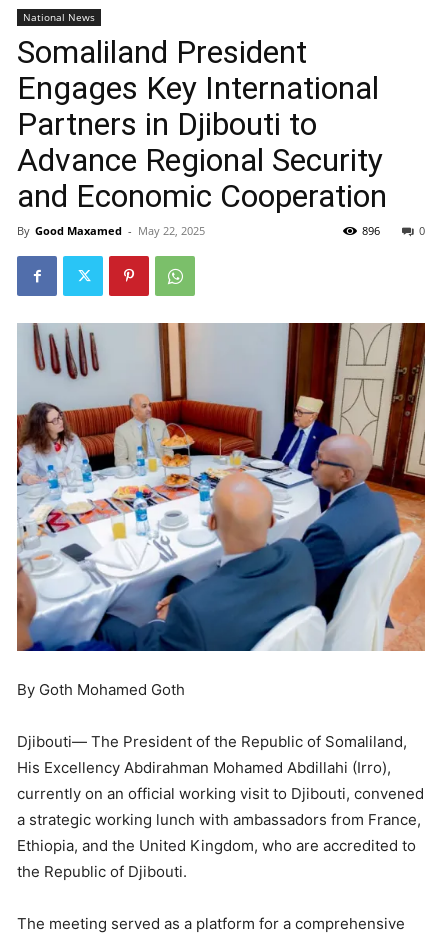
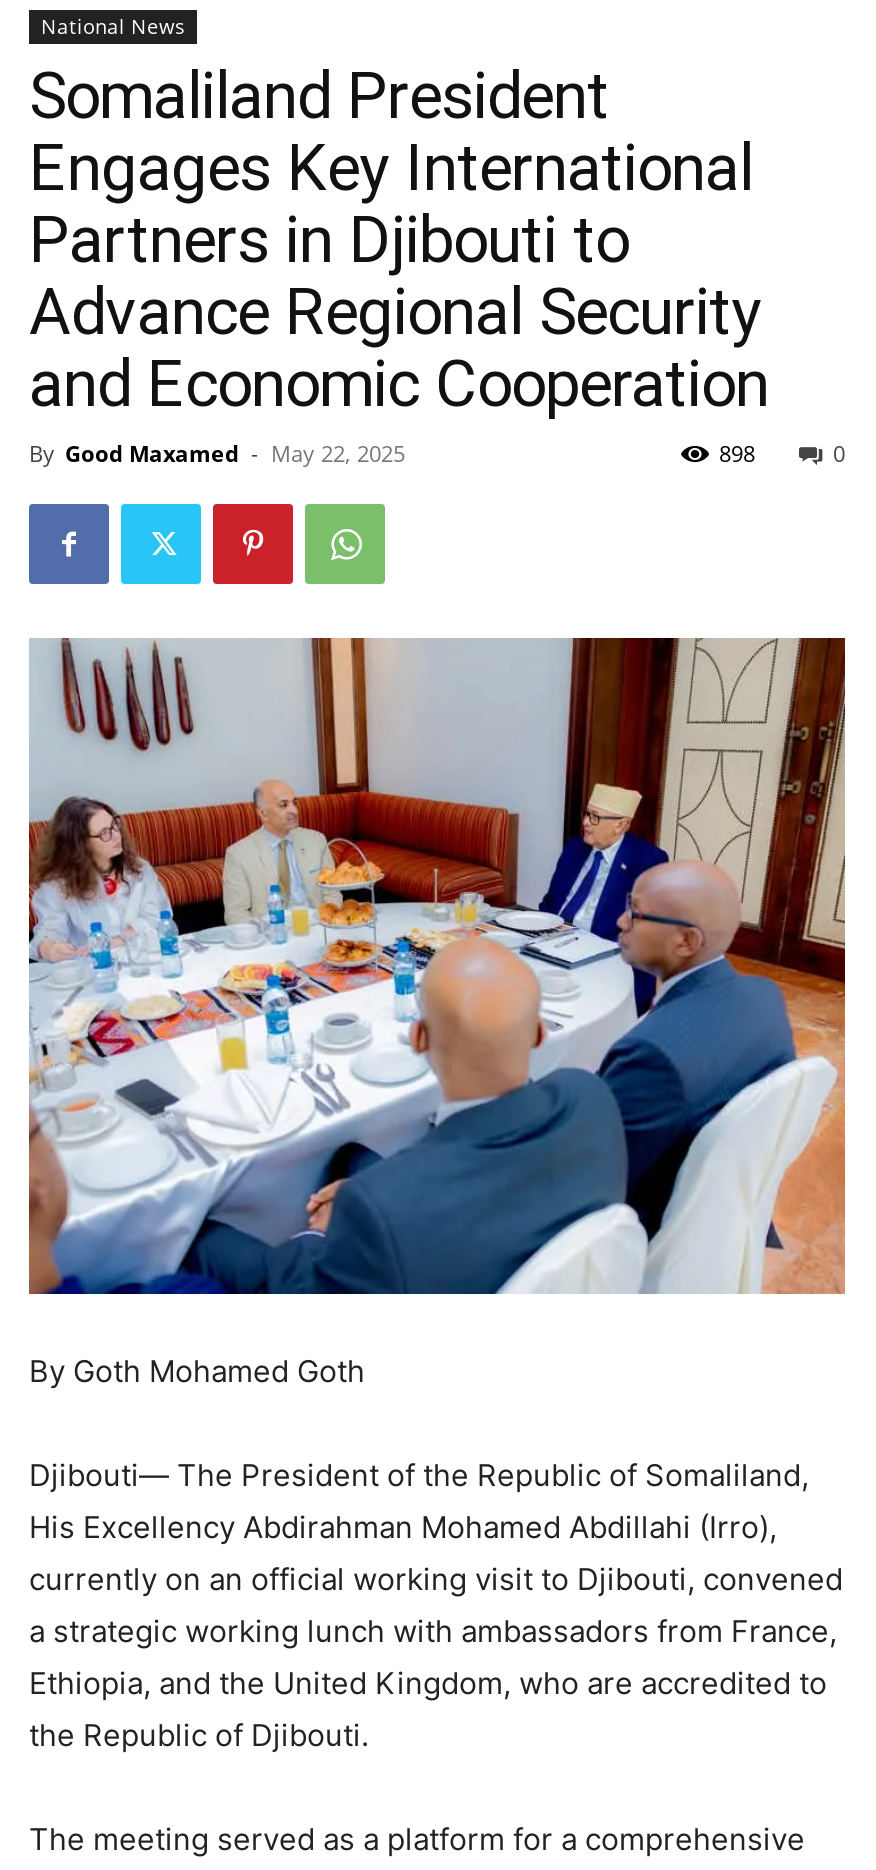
[362,223,380,238] 896 -> [719,438,755,468] 898

